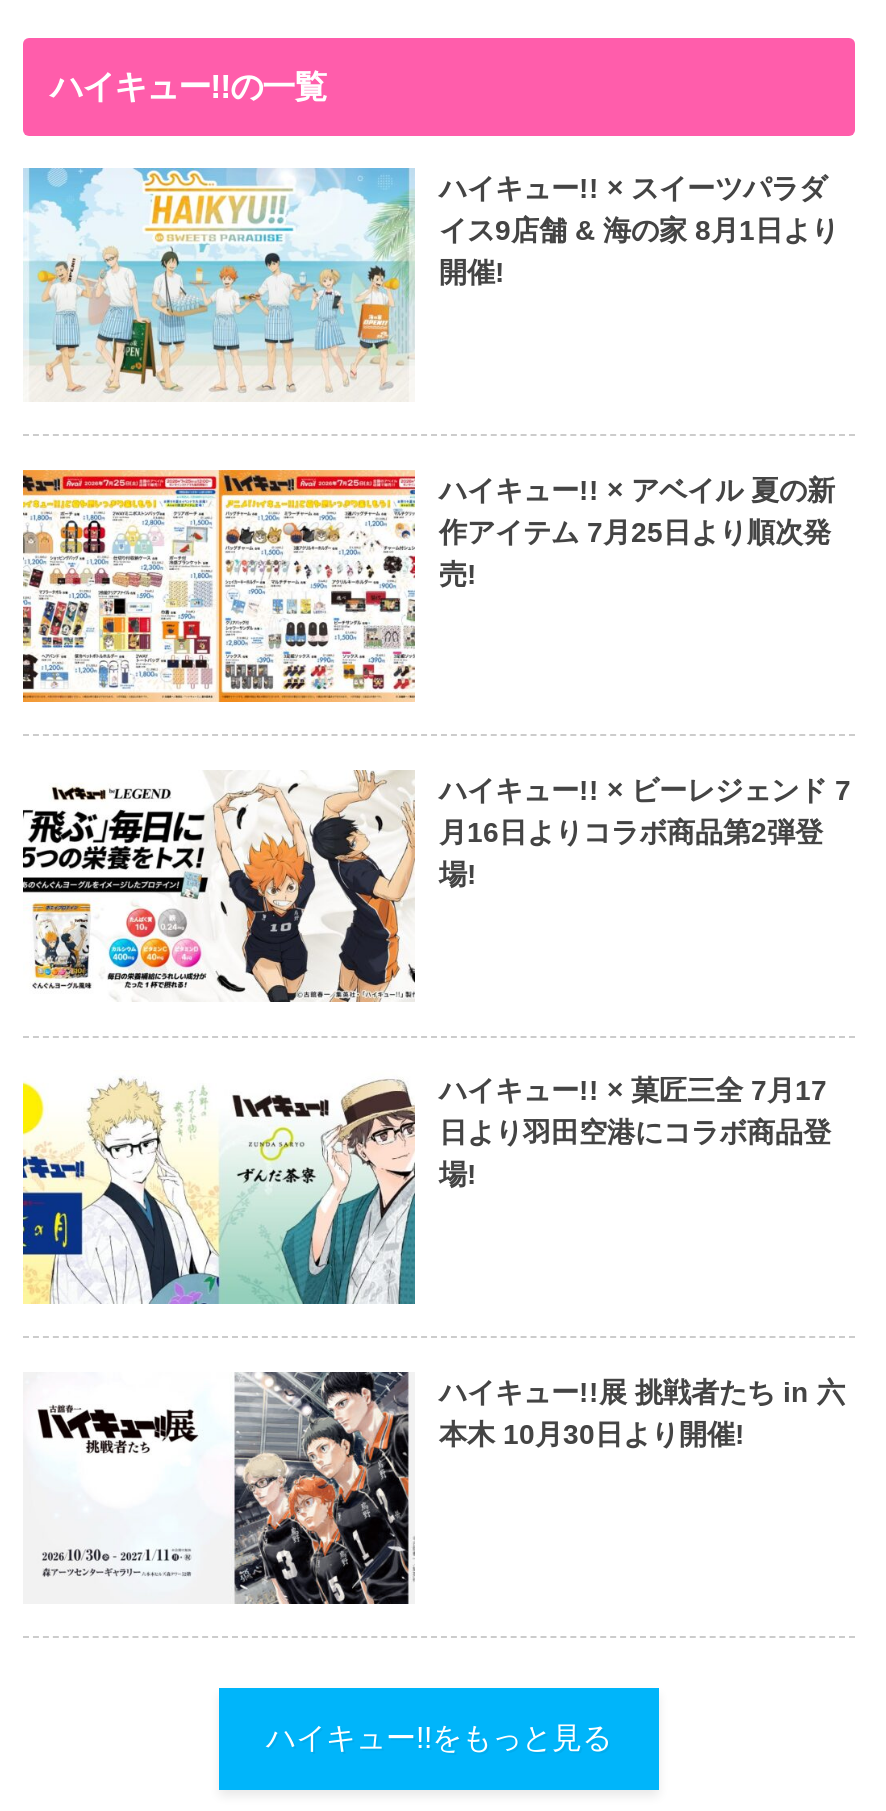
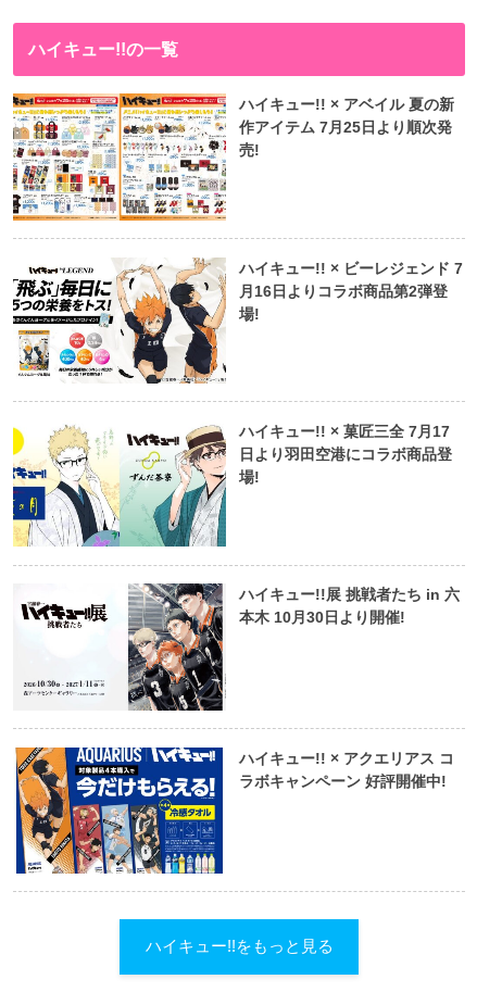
[23,166,839,402] [image] | ハイキュー!! × スイーツパラダ | イス9店舗 & 海の家 8月1日より | 開催! -> none
moved [19,468,851,1449] -> [11,93,463,626]: [image] | ハイキュー!! × アベイル 夏の新 | 作アイテム 7月25日より順次発 | ... | ハイキュー!!展 挑戦者たち in 六 | 本木 10月30日より開催!
moved [27,1368,417,1608] -> [15,582,227,713]: [image]
none -> [15,746,454,875] [image] | ハイキュー!! × アクエリアス コ | ラボキャンペーン 好評開催中!

